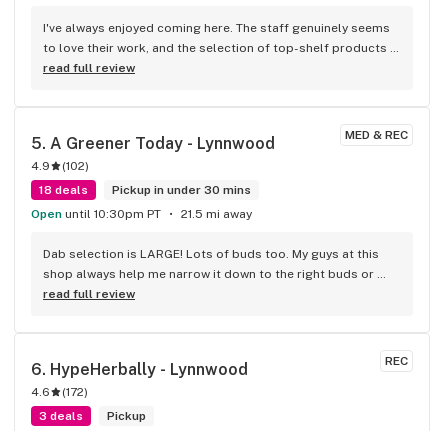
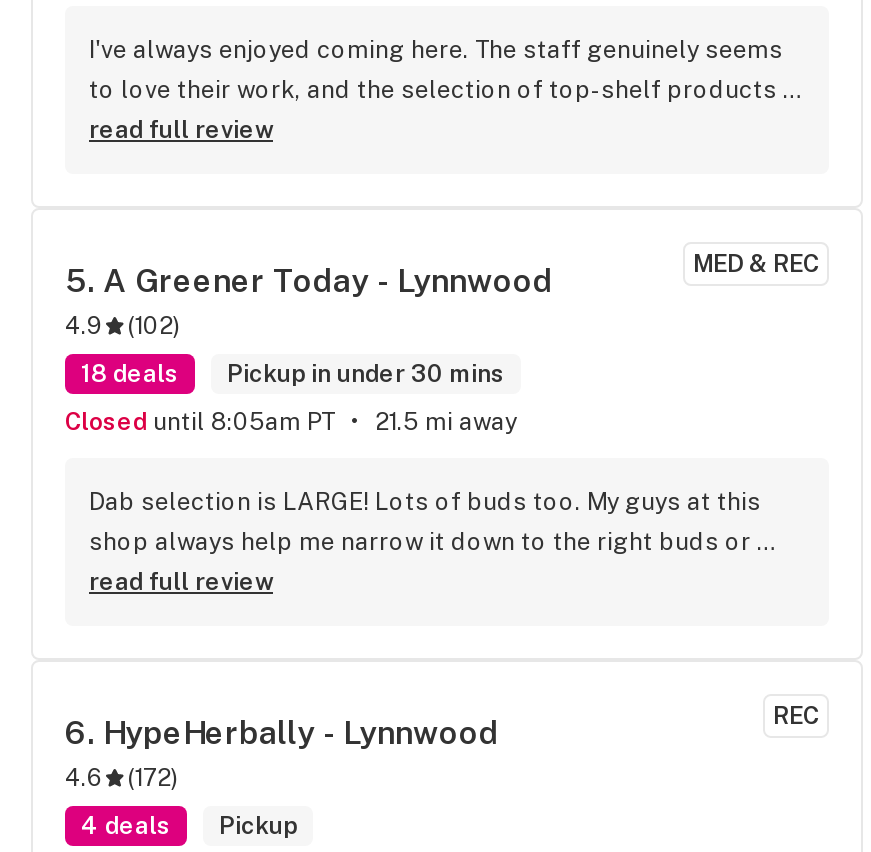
[40,207,161,221] Open until 10:30pm PT -> [81,408,335,436] Closed until 8:05am PT
[39,409,146,423] 3 deals Pickup -> [81,812,297,840] 4 deals Pickup

